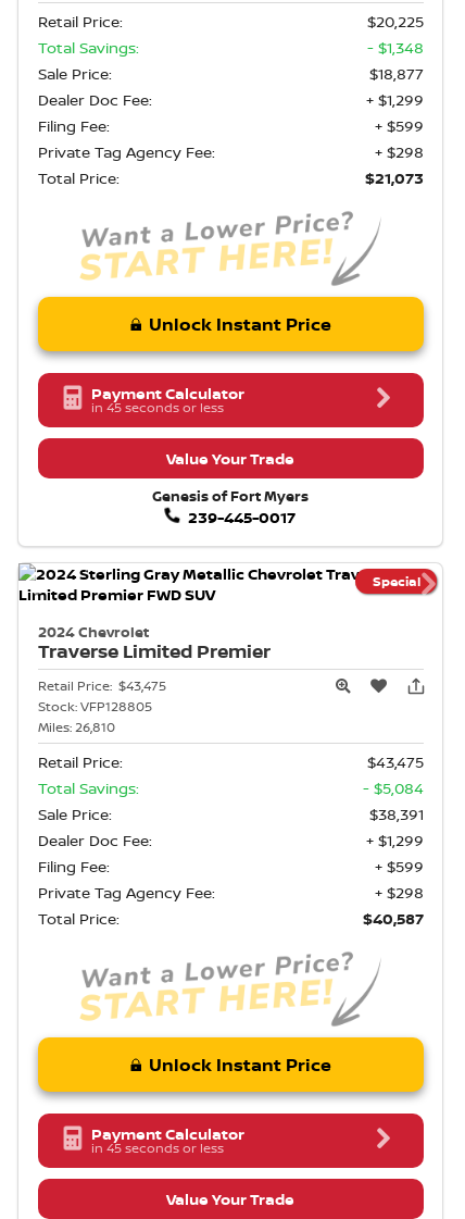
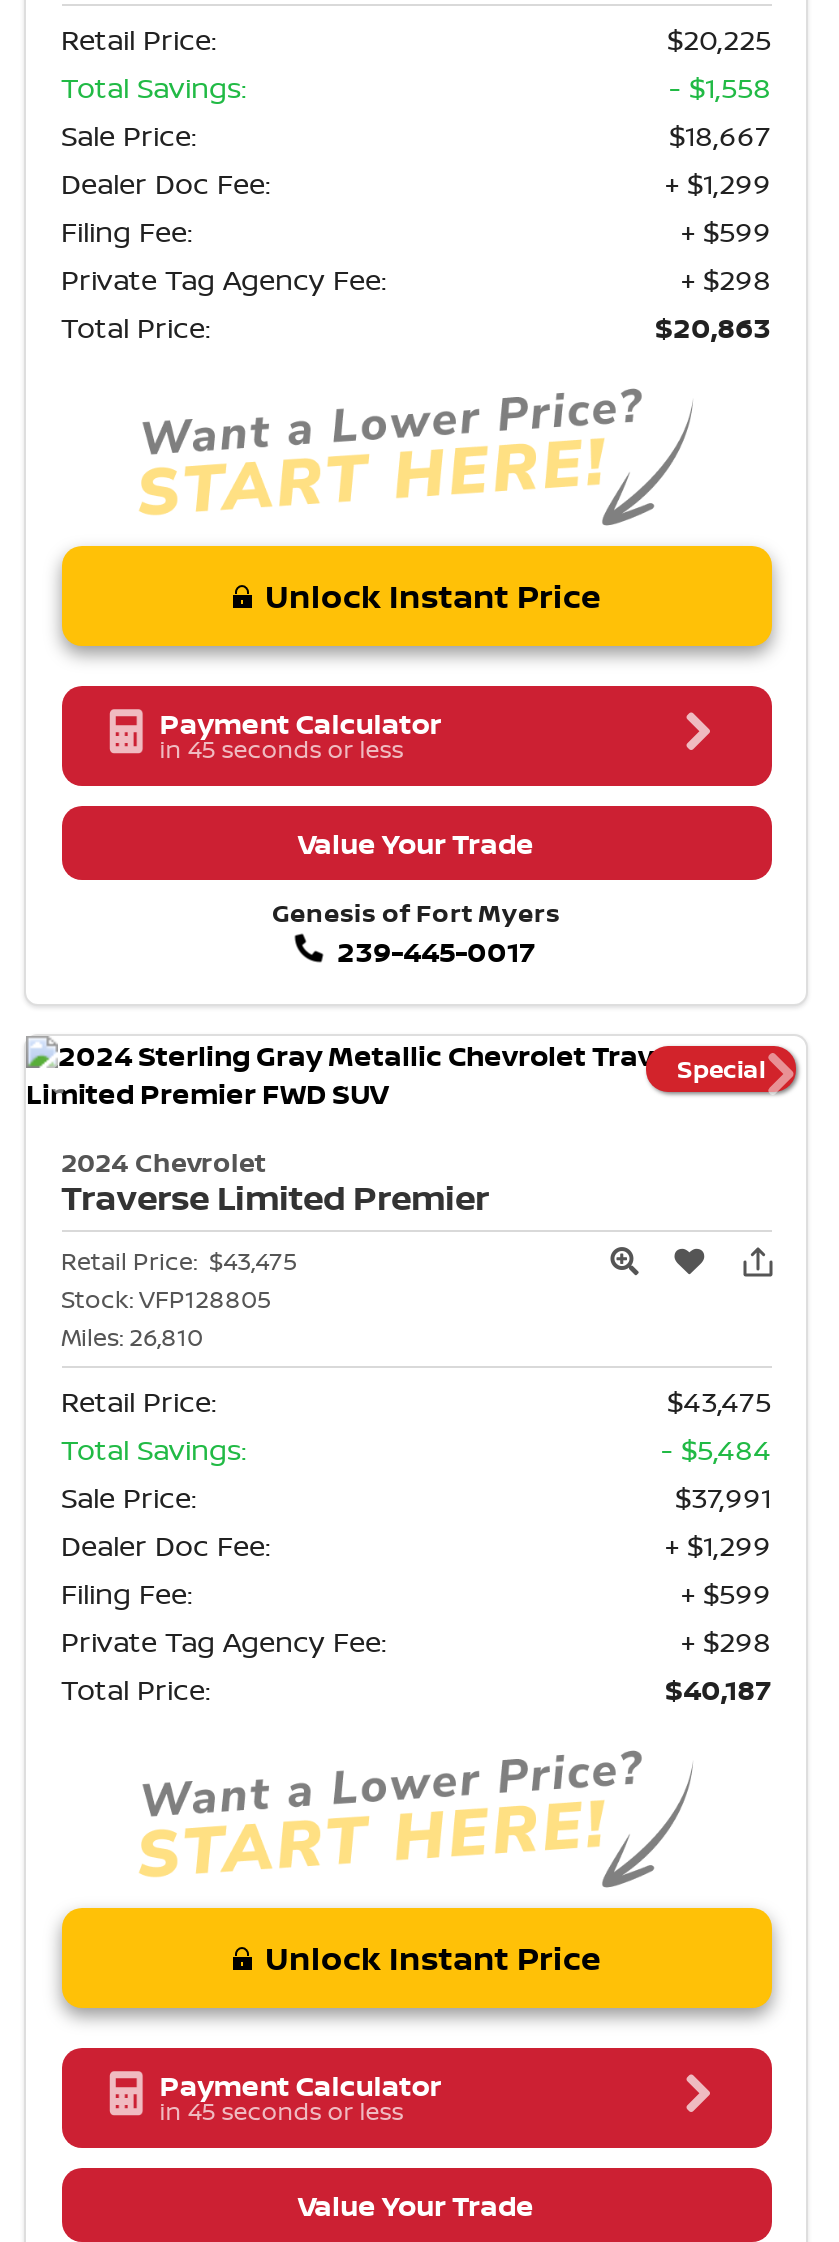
[367,37,423,57] - $1,348 -> [669,67,771,105] - $1,558
[369,63,423,83] $18,877 -> [669,115,771,153] $18,667
[365,167,423,188] $21,073 -> [655,307,771,345] $20,863
[362,777,423,798] - $5,084 -> [661,1429,771,1467] - $5,484
[369,803,423,824] $38,391 -> [675,1477,771,1515] $37,991
[362,908,423,928] $40,587 -> [665,1669,771,1707] $40,187

